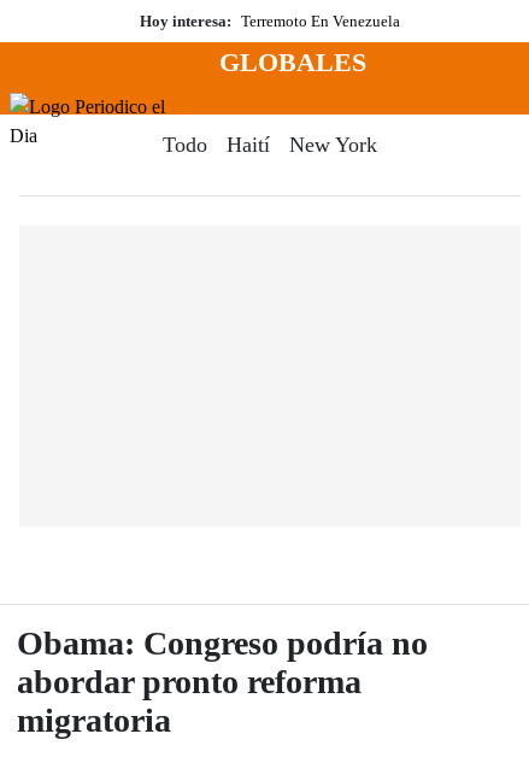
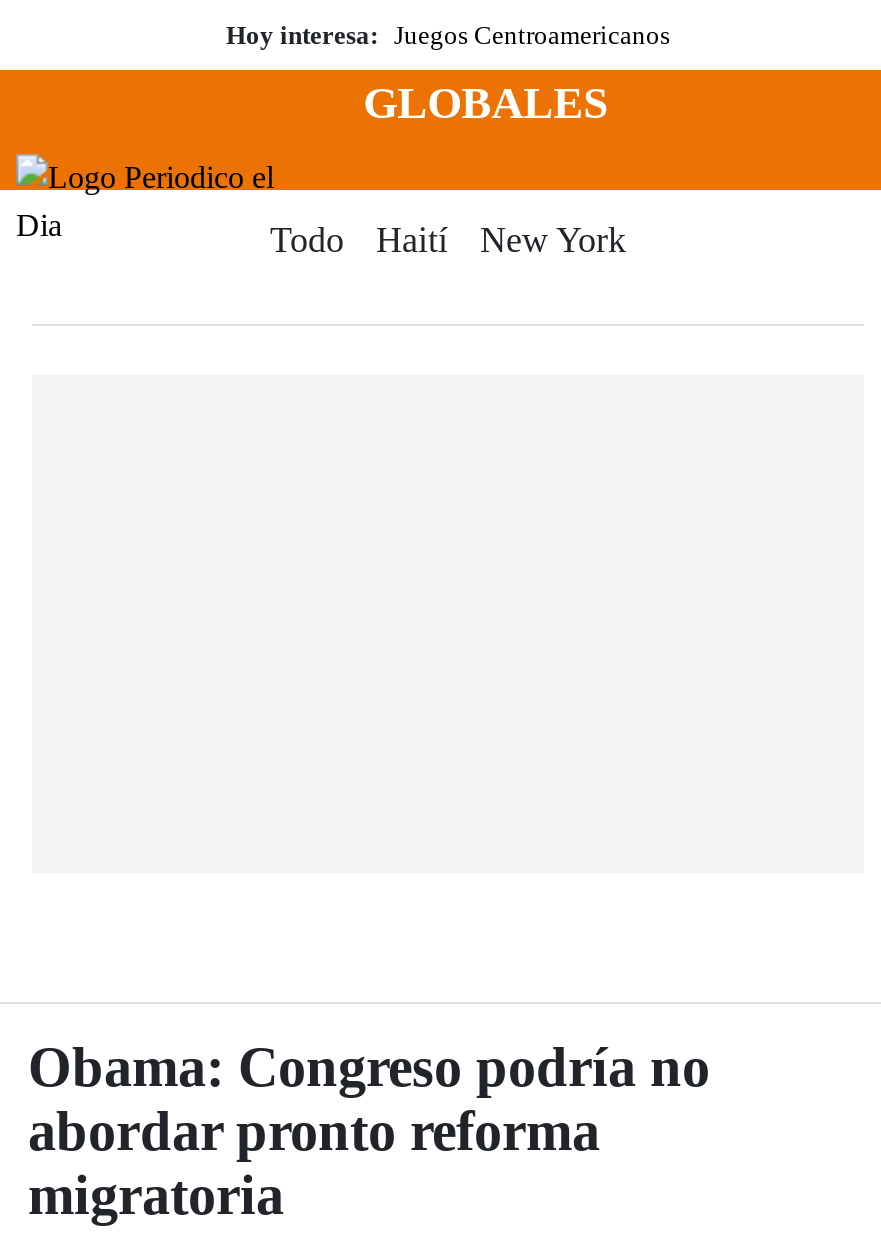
[140,12,400,30] Hoy interesa: Terremoto En Venezuela -> [226,20,670,50] Hoy interesa: Juegos Centroamericanos

